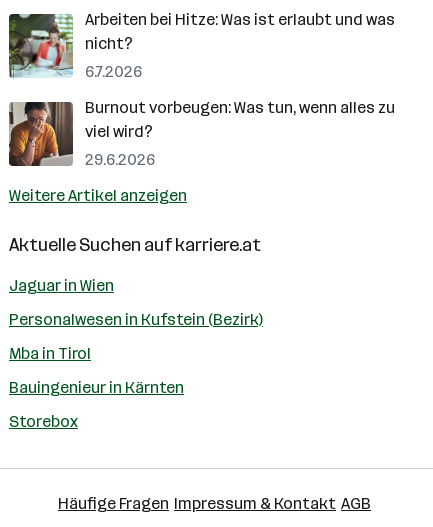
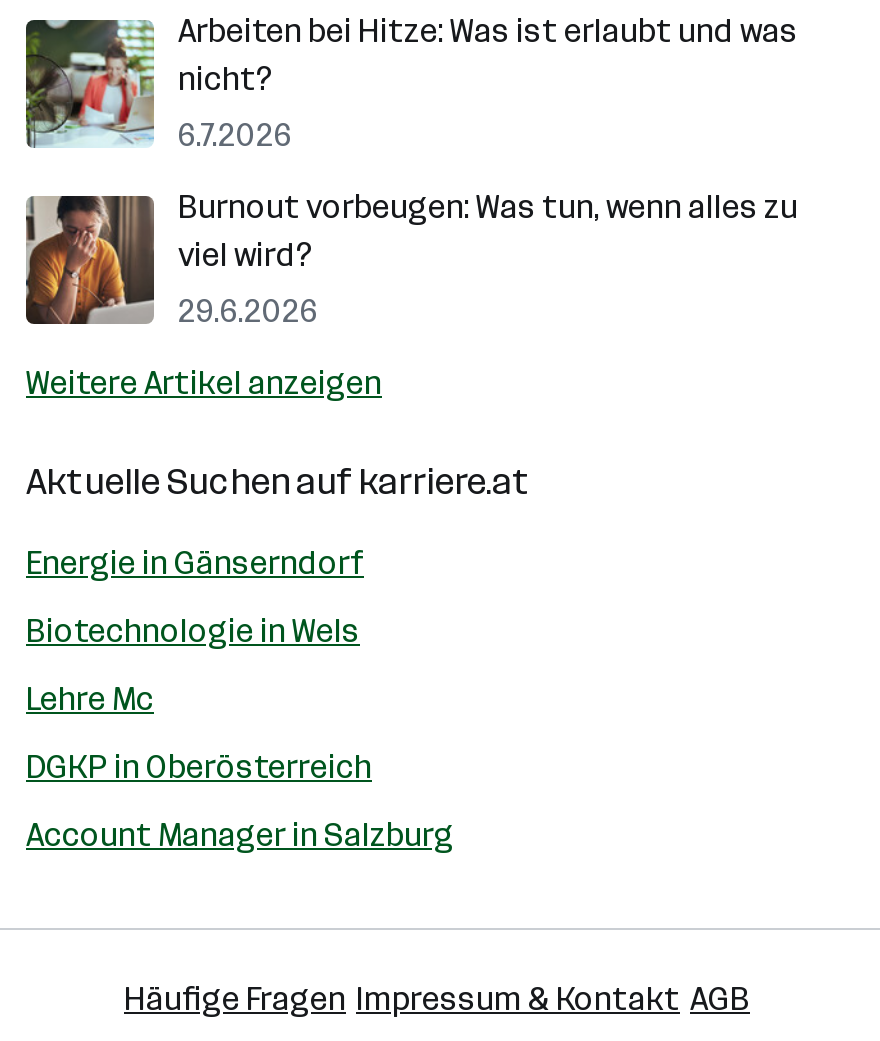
[9,275,114,294] Jaguar in Wien -> [26,543,364,581] Energie in Gänserndorf
[9,309,263,328] Personalwesen in Kufstein (Bezirk) -> [26,611,360,649] Biotechnologie in Wels
[9,343,91,362] Mba in Tirol -> [26,679,154,717] Lehre Mc
[9,377,184,396] Bauingenieur in Kärnten -> [26,747,372,785] DGKP in Oberösterreich
[9,411,78,430] Storebox -> [26,815,454,853] Account Manager in Salzburg

